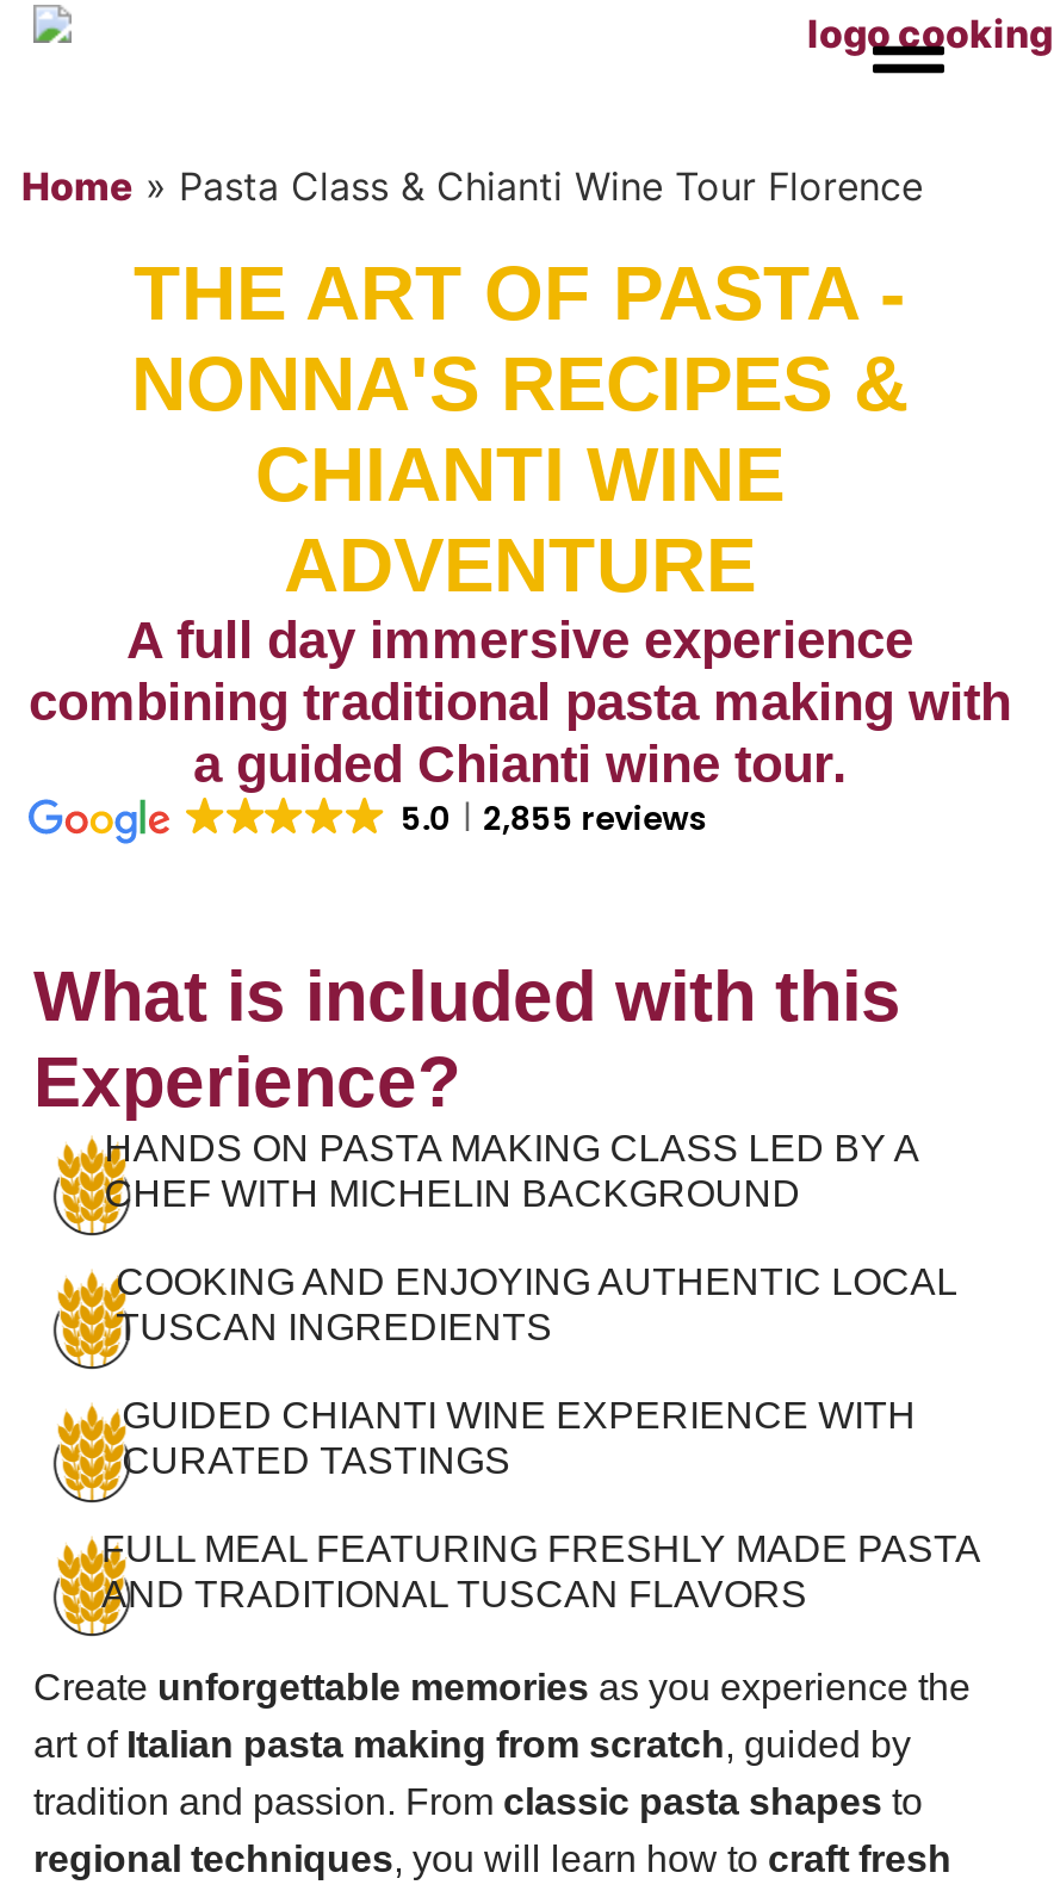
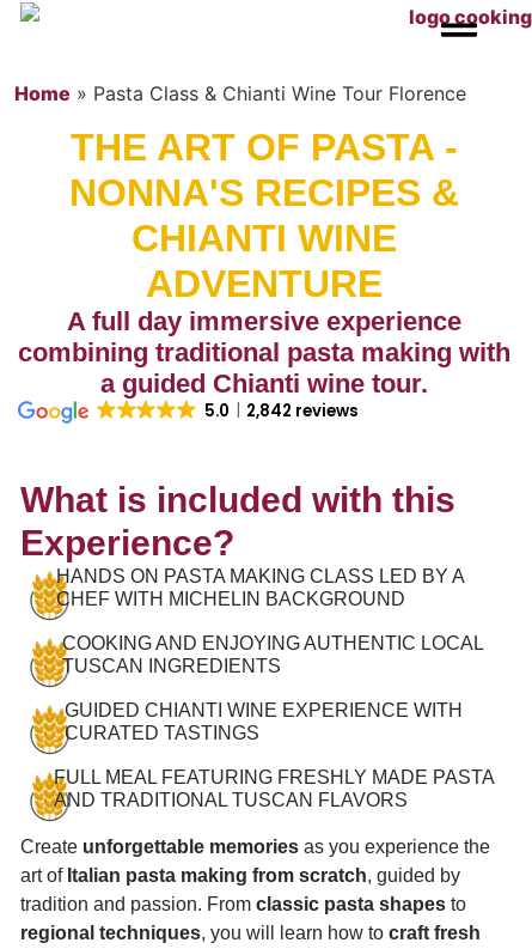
[401,797,707,843] 5.0 2,855 reviews -> [205,400,358,423] 5.0 2,842 reviews

